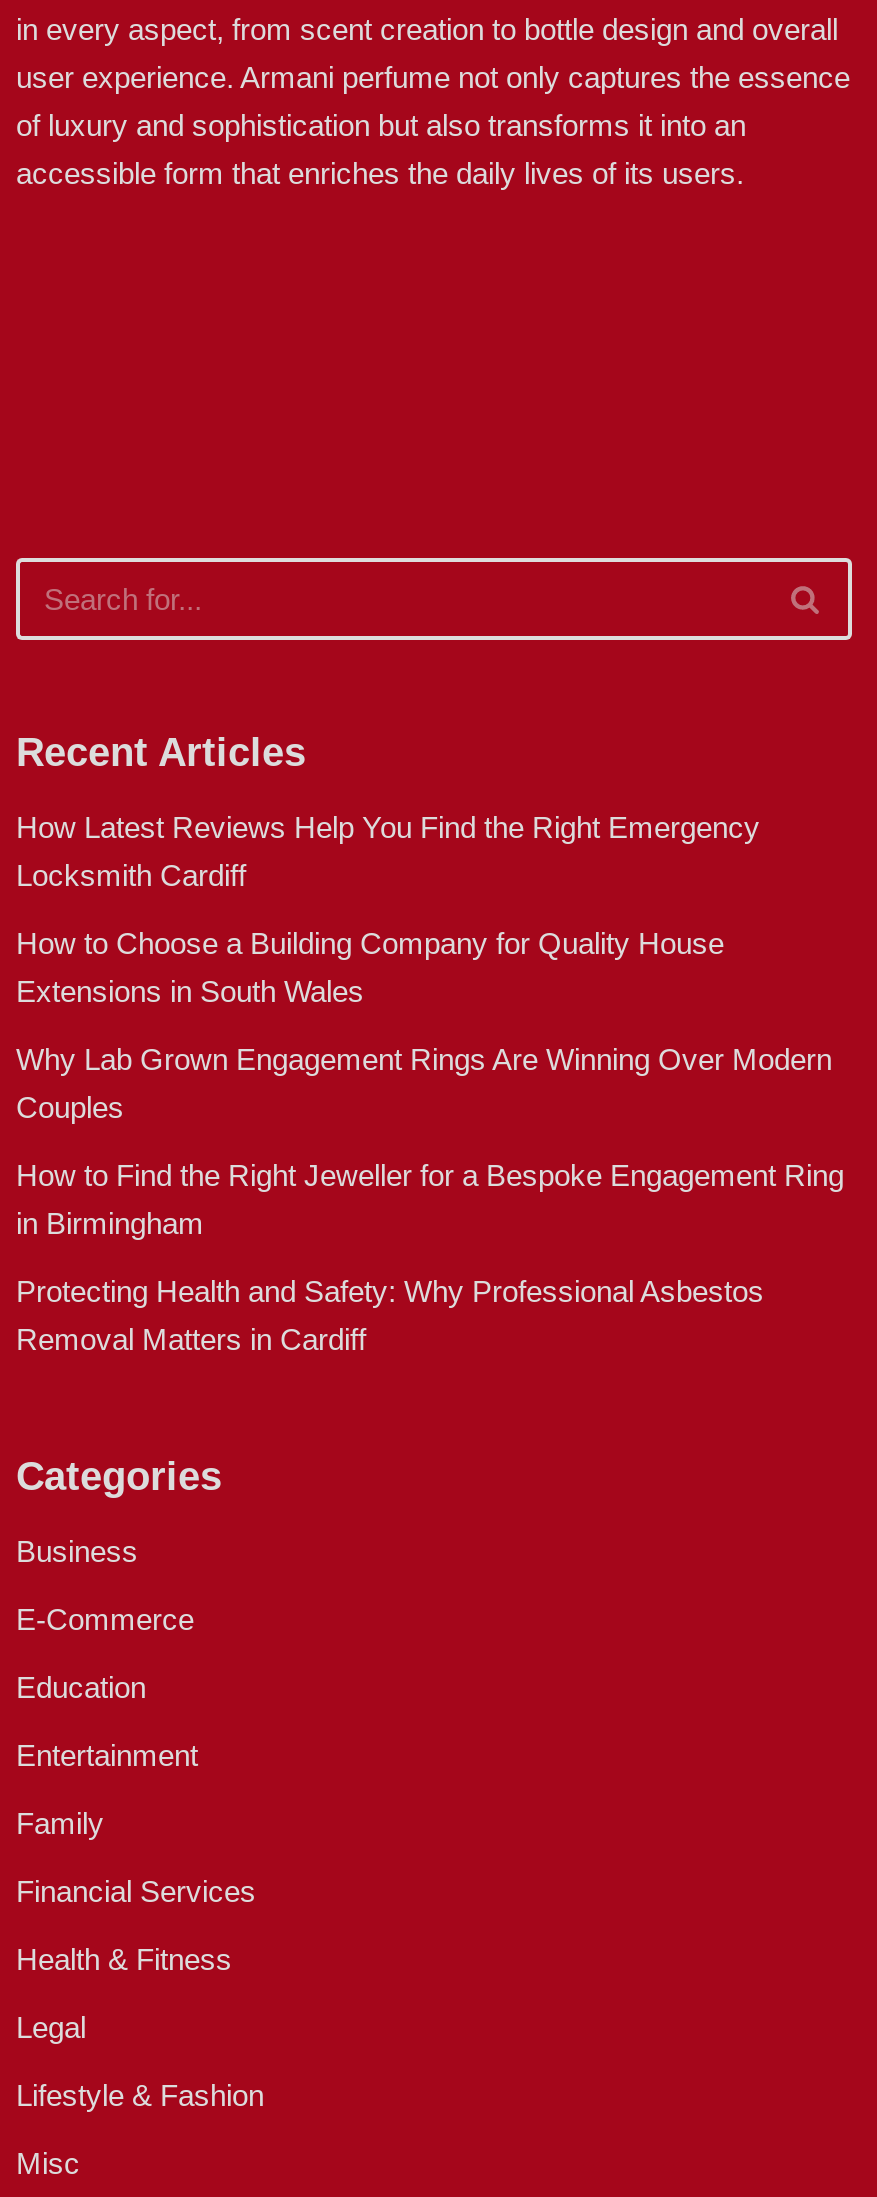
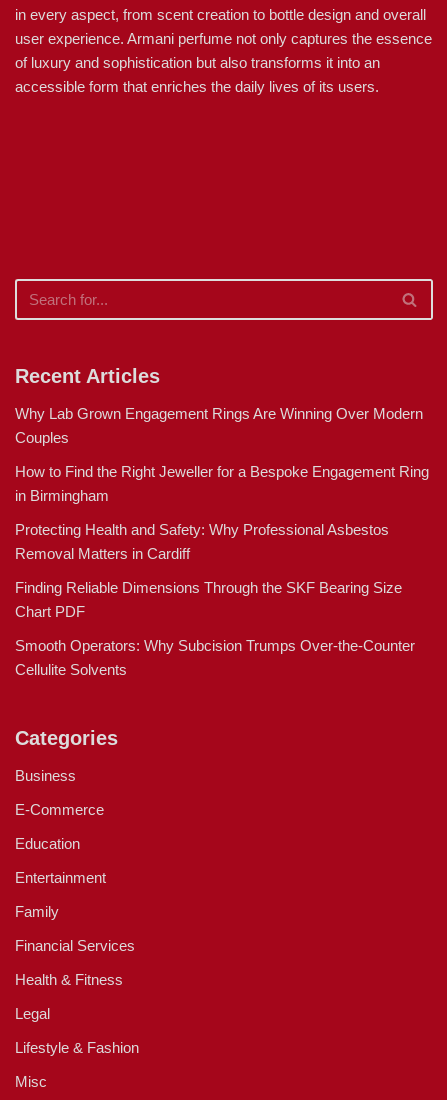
[16,810,760,1008] How Latest Reviews Help You Find the Right Emergency | Locksmith Cardiff | How to Choose a Building Company for Quality House | Extensions in South Wales -> none
moved [16,1042,844,1356] -> [15,405,429,562]: Why Lab Grown Engagement Rings Are Winning Over Modern | Couples | How to Find the Right Jeweller for a Bespoke Engagement Ring | in Birmingham | Protecting Health and Safety: Why Professional Asbestos | Removal Matters in Cardiff
none -> [15,579,415,678] Finding Reliable Dimensions Through the SKF Bearing Size | Chart PDF | Smooth Operators: Why Subcision Trumps Over-the-Counter | Cellulite Solvents

